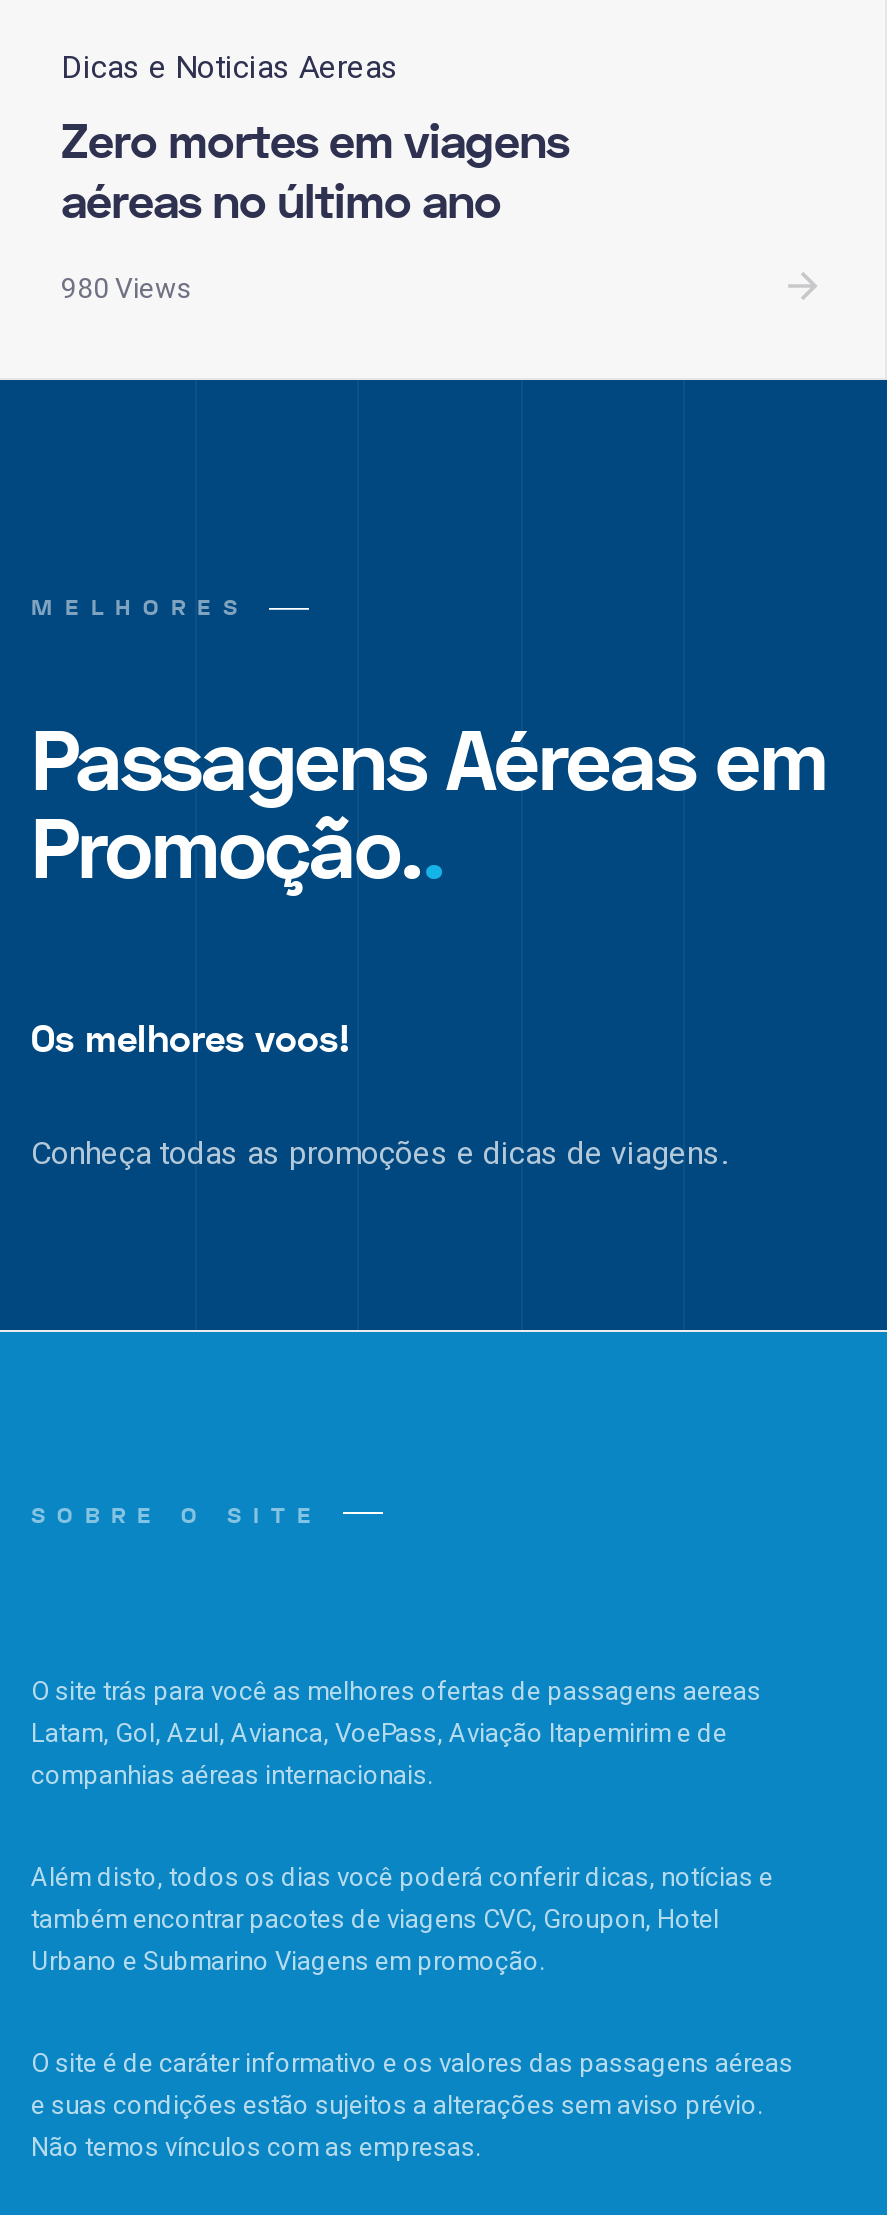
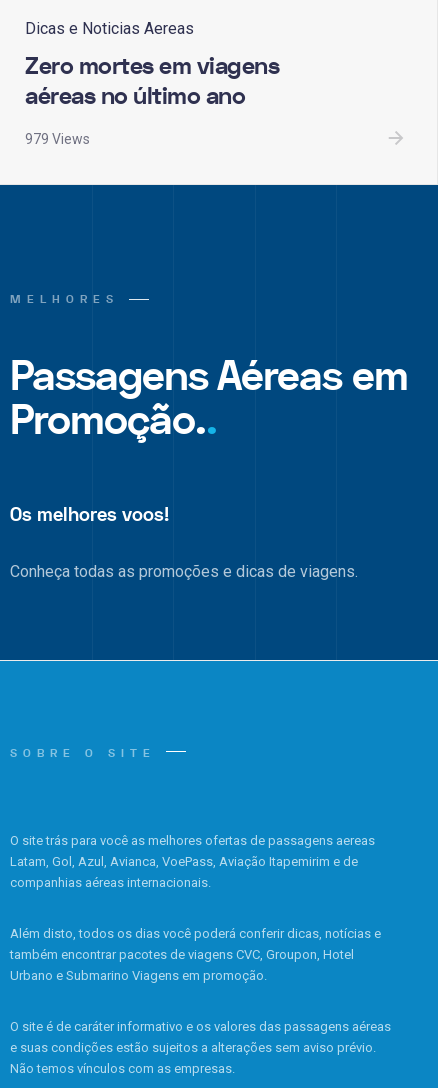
[61,272,191,304] 980 Views -> [25,131,90,147] 979 Views

